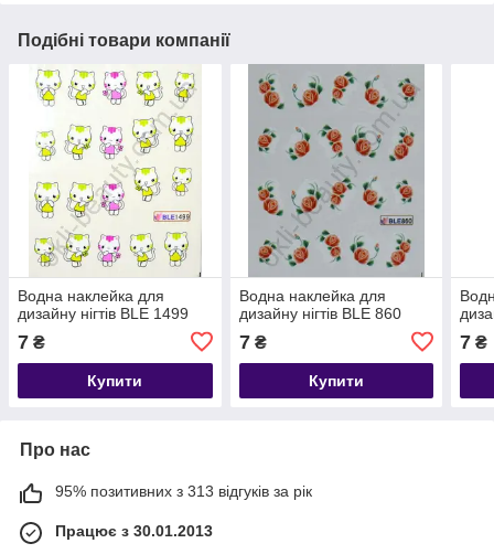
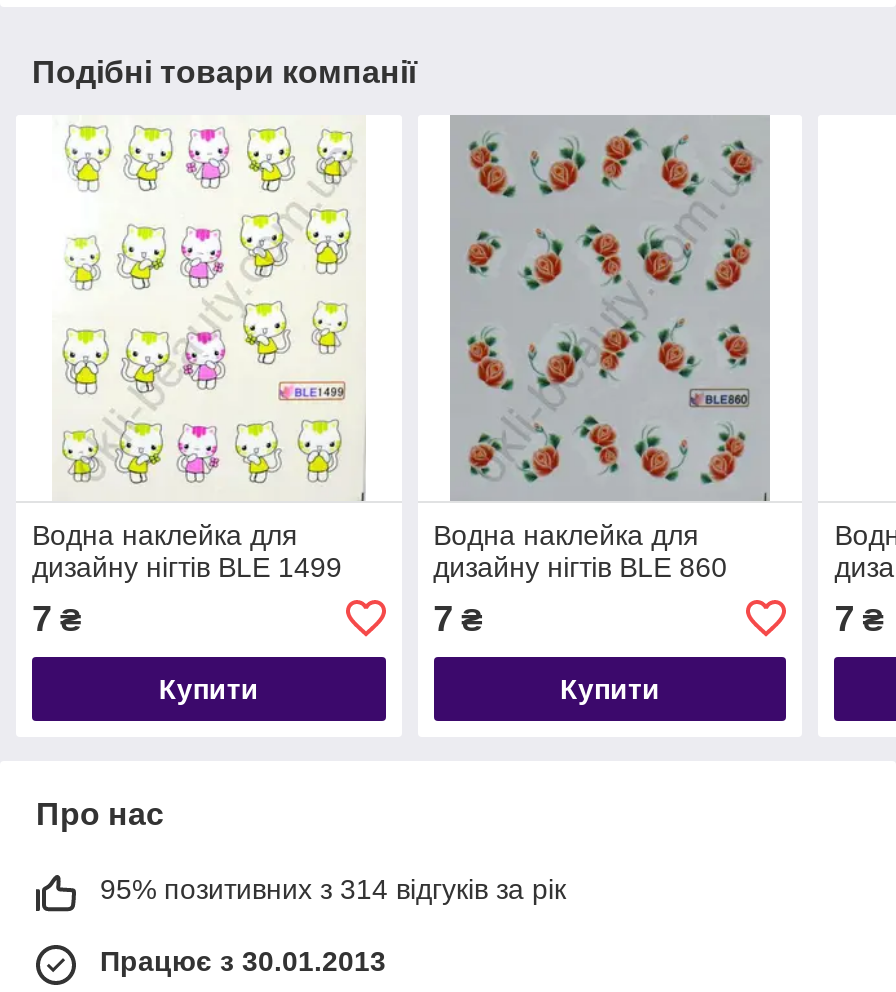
[55,482,312,500] 95% позитивних з 313 відгуків за рік -> [100,873,566,905] 95% позитивних з 314 відгуків за рік

